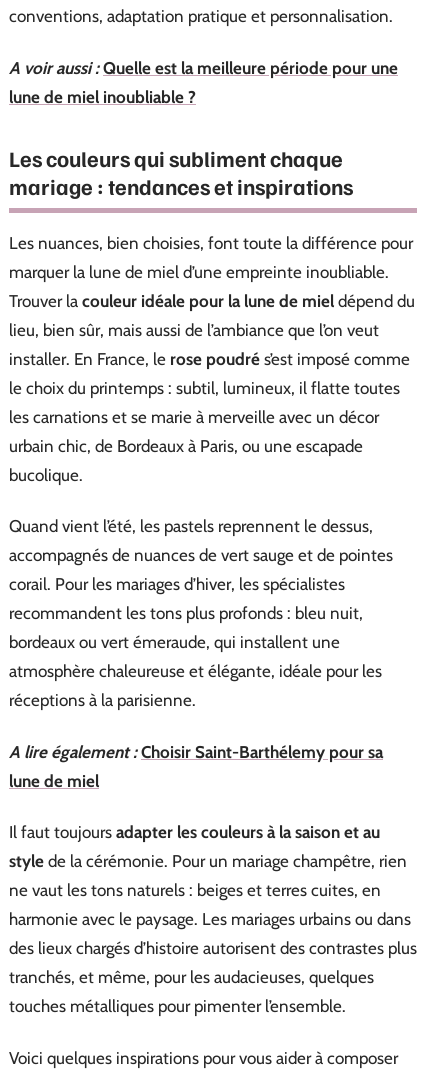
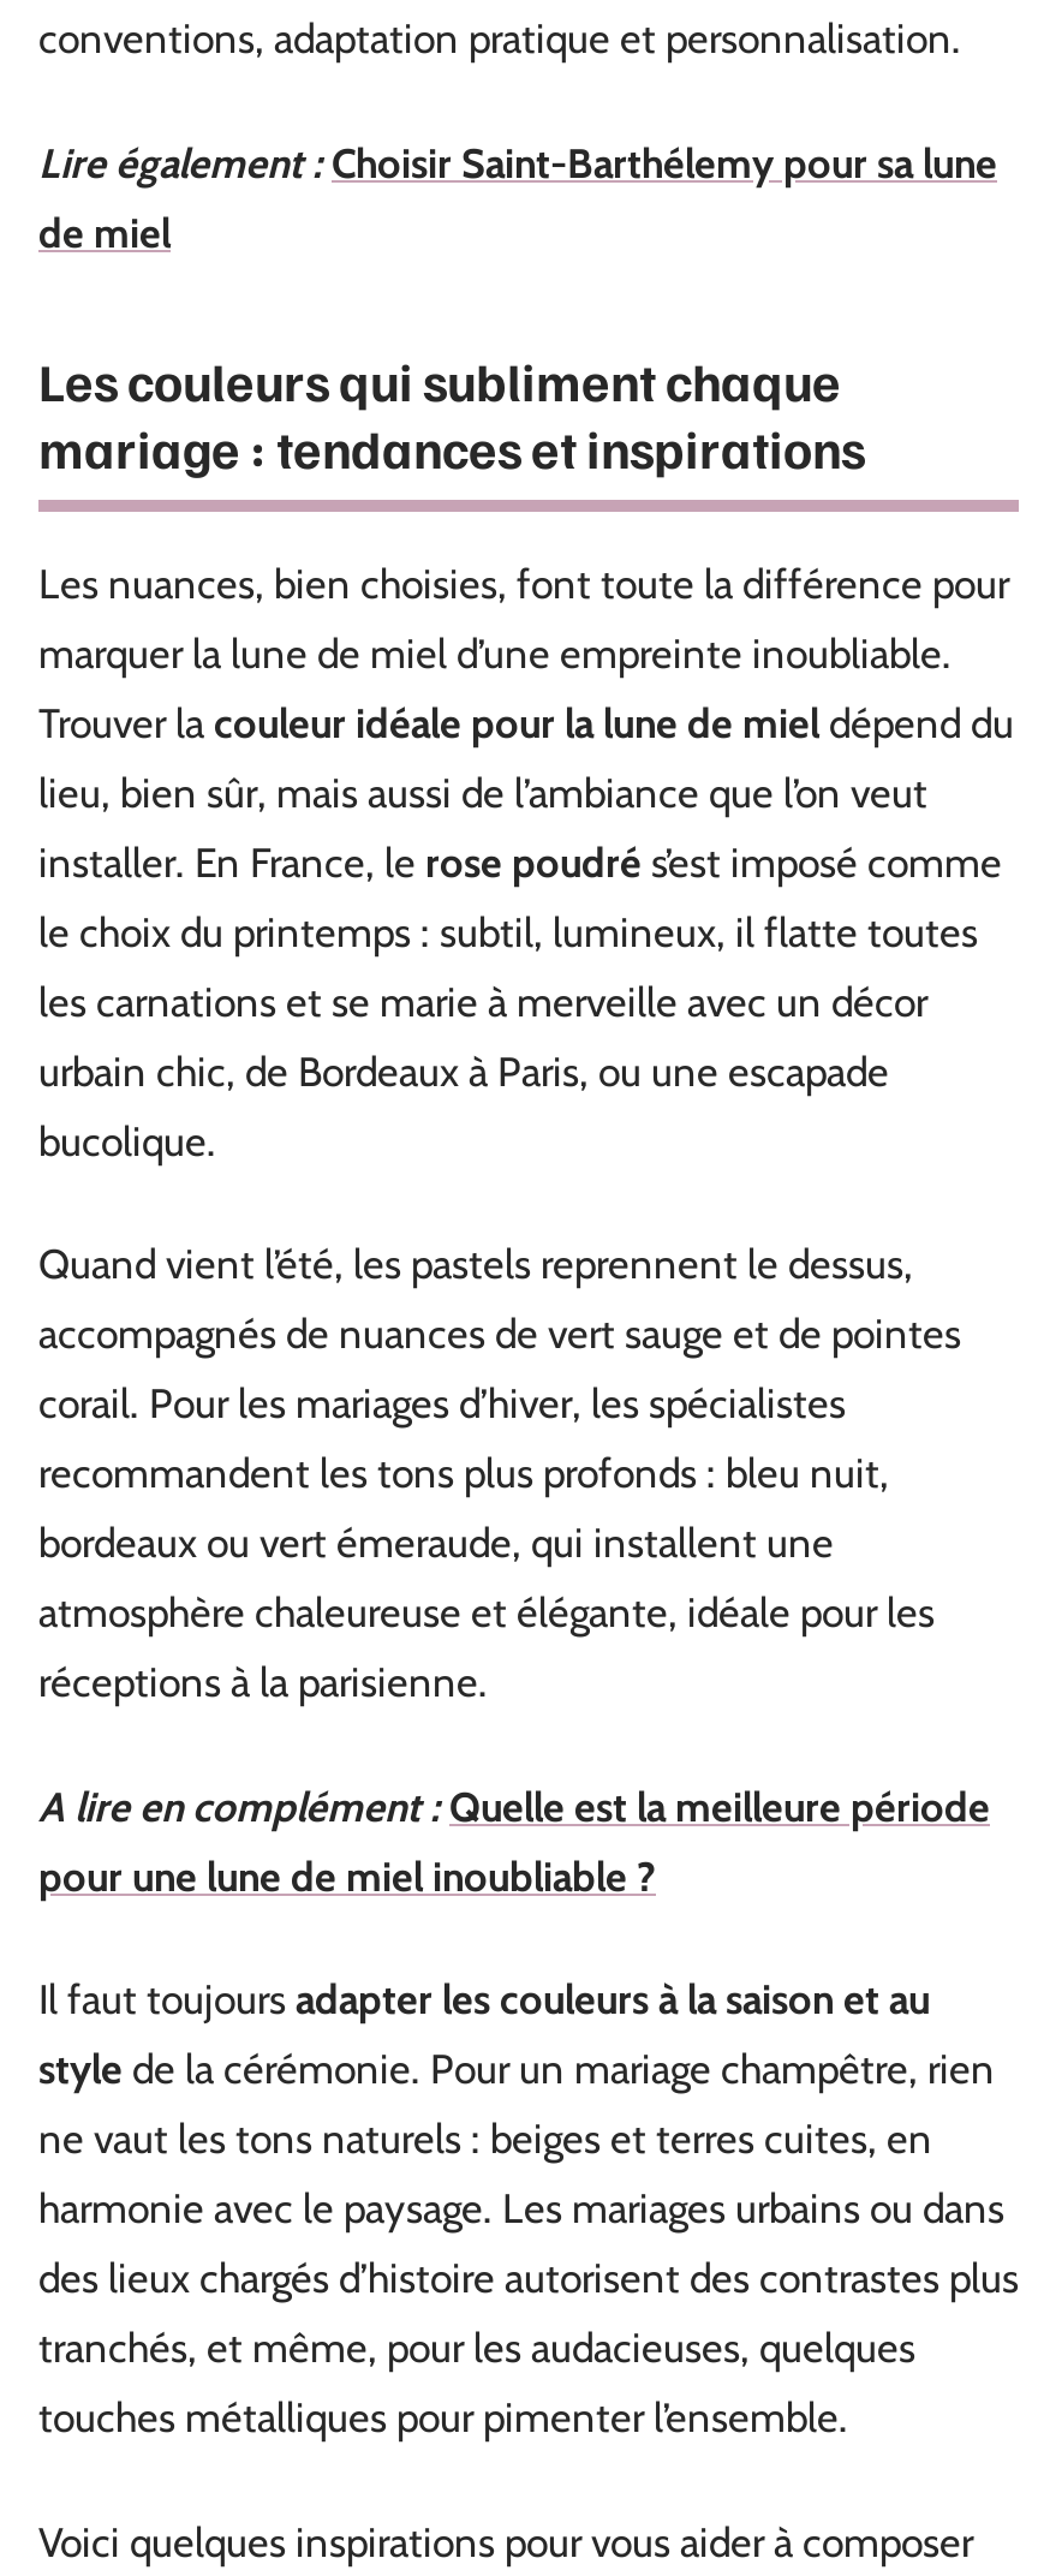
[9,57,398,106] A voir aussi : Quelle est la meilleure période pour une | lune de miel inoubliable ? -> [38,138,997,256] Lire également : Choisir Saint-Barthélemy pour sa lune | de miel
[9,741,383,790] A lire également : Choisir Saint-Barthélemy pour sa | lune de miel -> [38,1782,990,1900] A lire en complément : Quelle est la meilleure période | pour une lune de miel inoubliable ?

